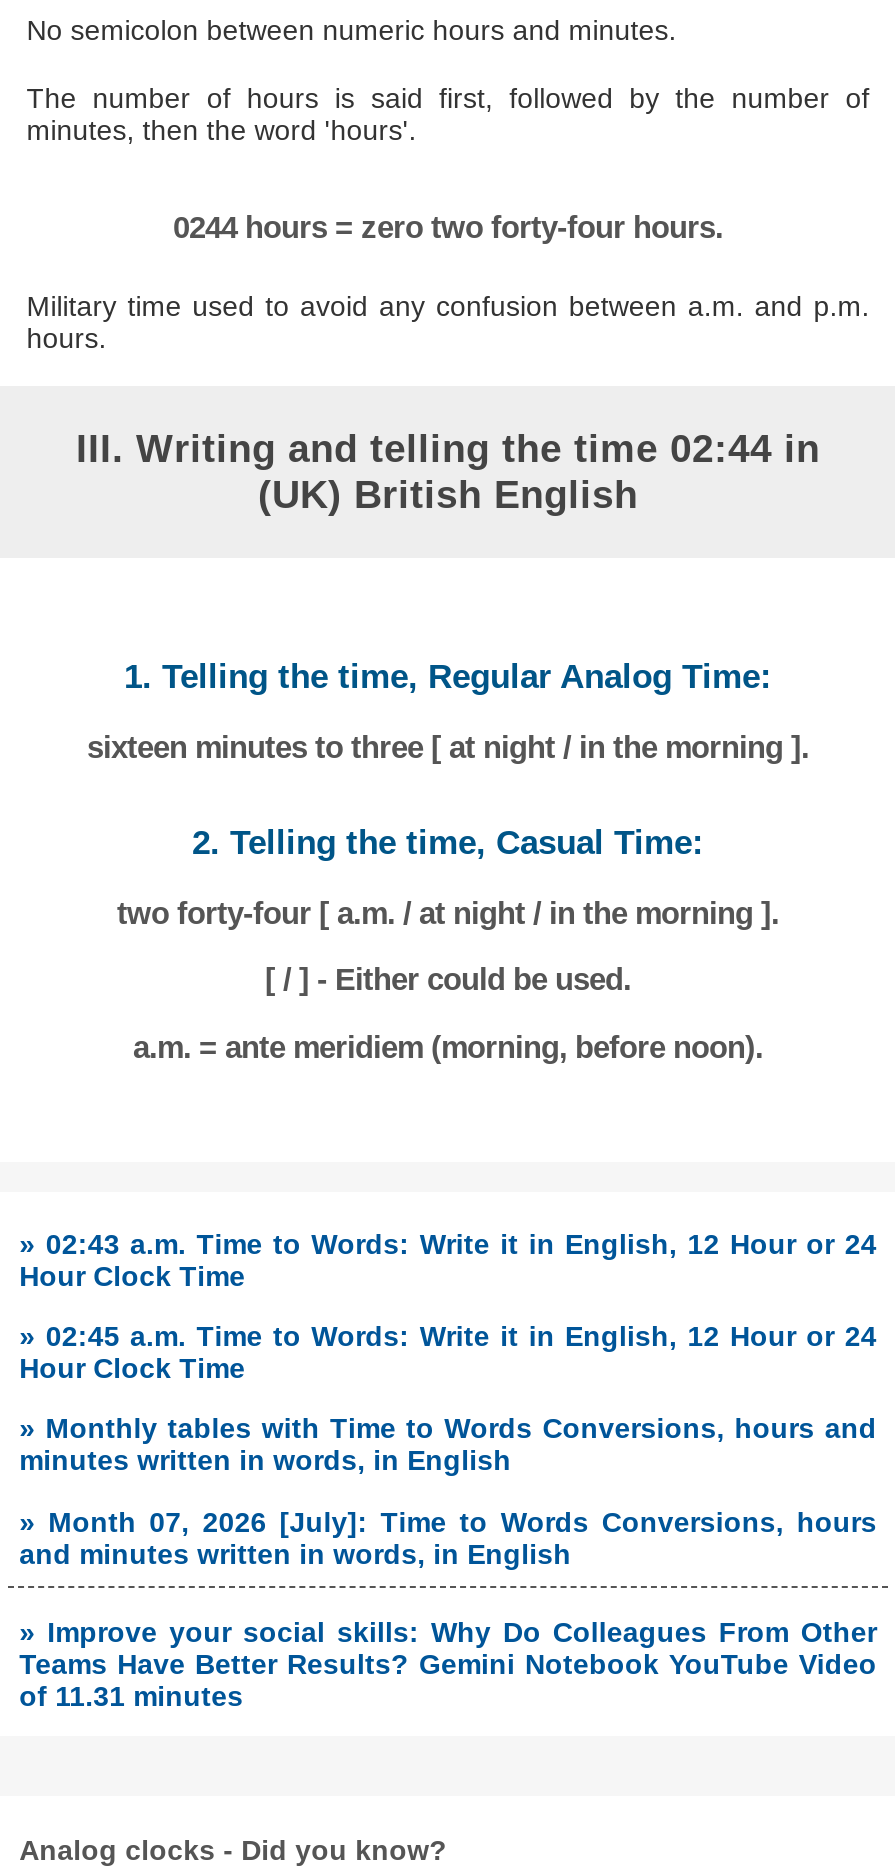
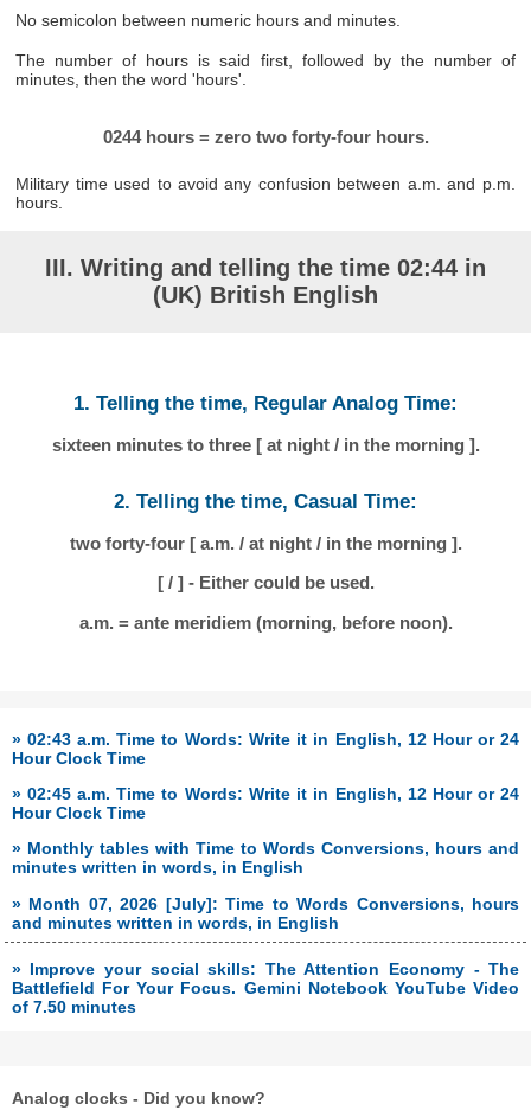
[19,1616,877,1648] » Improve your social skills: Why Do Colleagues From Other -> [11,959,520,978] » Improve your social skills: The Attention Economy - The
[19,1648,877,1680] Teams Have Better Results? Gemini Notebook YouTube Video -> [11,978,520,997] Battlefield For Your Focus. Gemini Notebook YouTube Video
[19,1680,243,1712] of 11.31 minutes -> [11,997,136,1016] of 7.50 minutes

